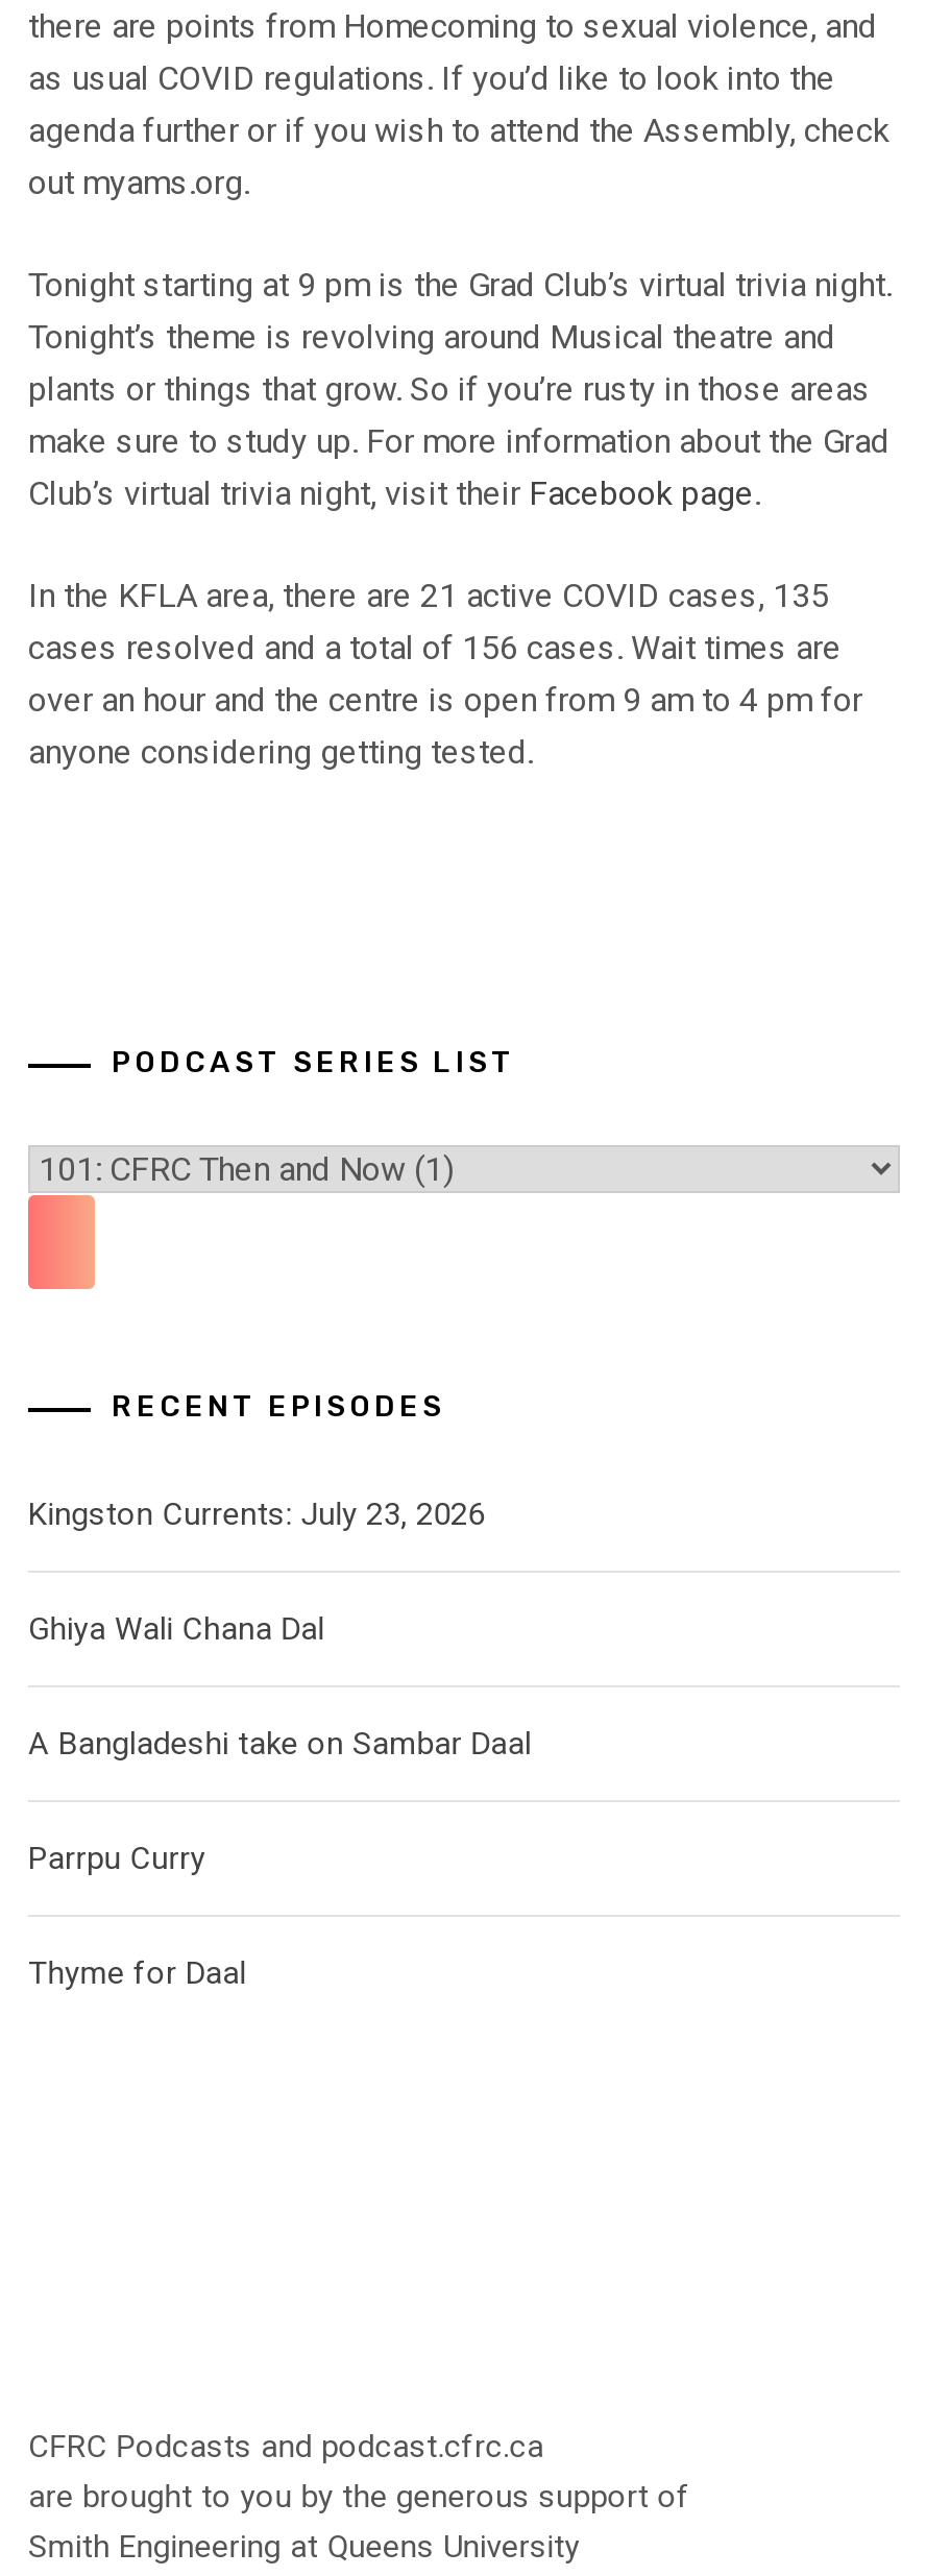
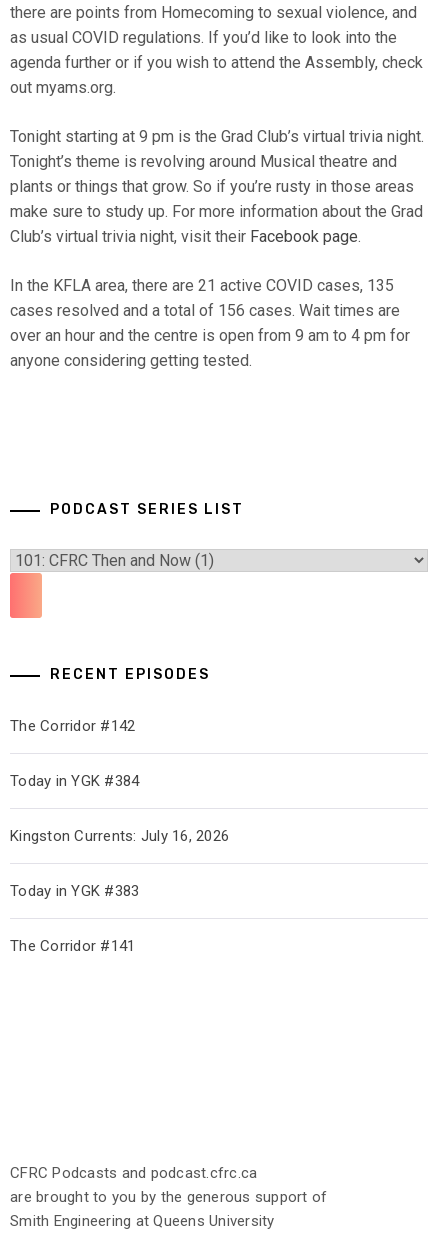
[28,1496,485,1534] Kingston Currents: July 23, 2026 -> [10,717,135,735] The Corridor #142
[28,1611,324,1649] Ghiya Wali Chana Dal -> [10,772,139,790] Today in YGK #384
[28,1726,531,1763] A Bangladeshi take on Sambar Daal -> [10,827,229,845] Kingston Currents: July 16, 2026
[28,1841,205,1878] Parrpu Curry -> [10,882,139,900] Today in YGK #383
[28,1955,246,1993] Thyme for Daal -> [10,937,135,955] The Corridor #141

